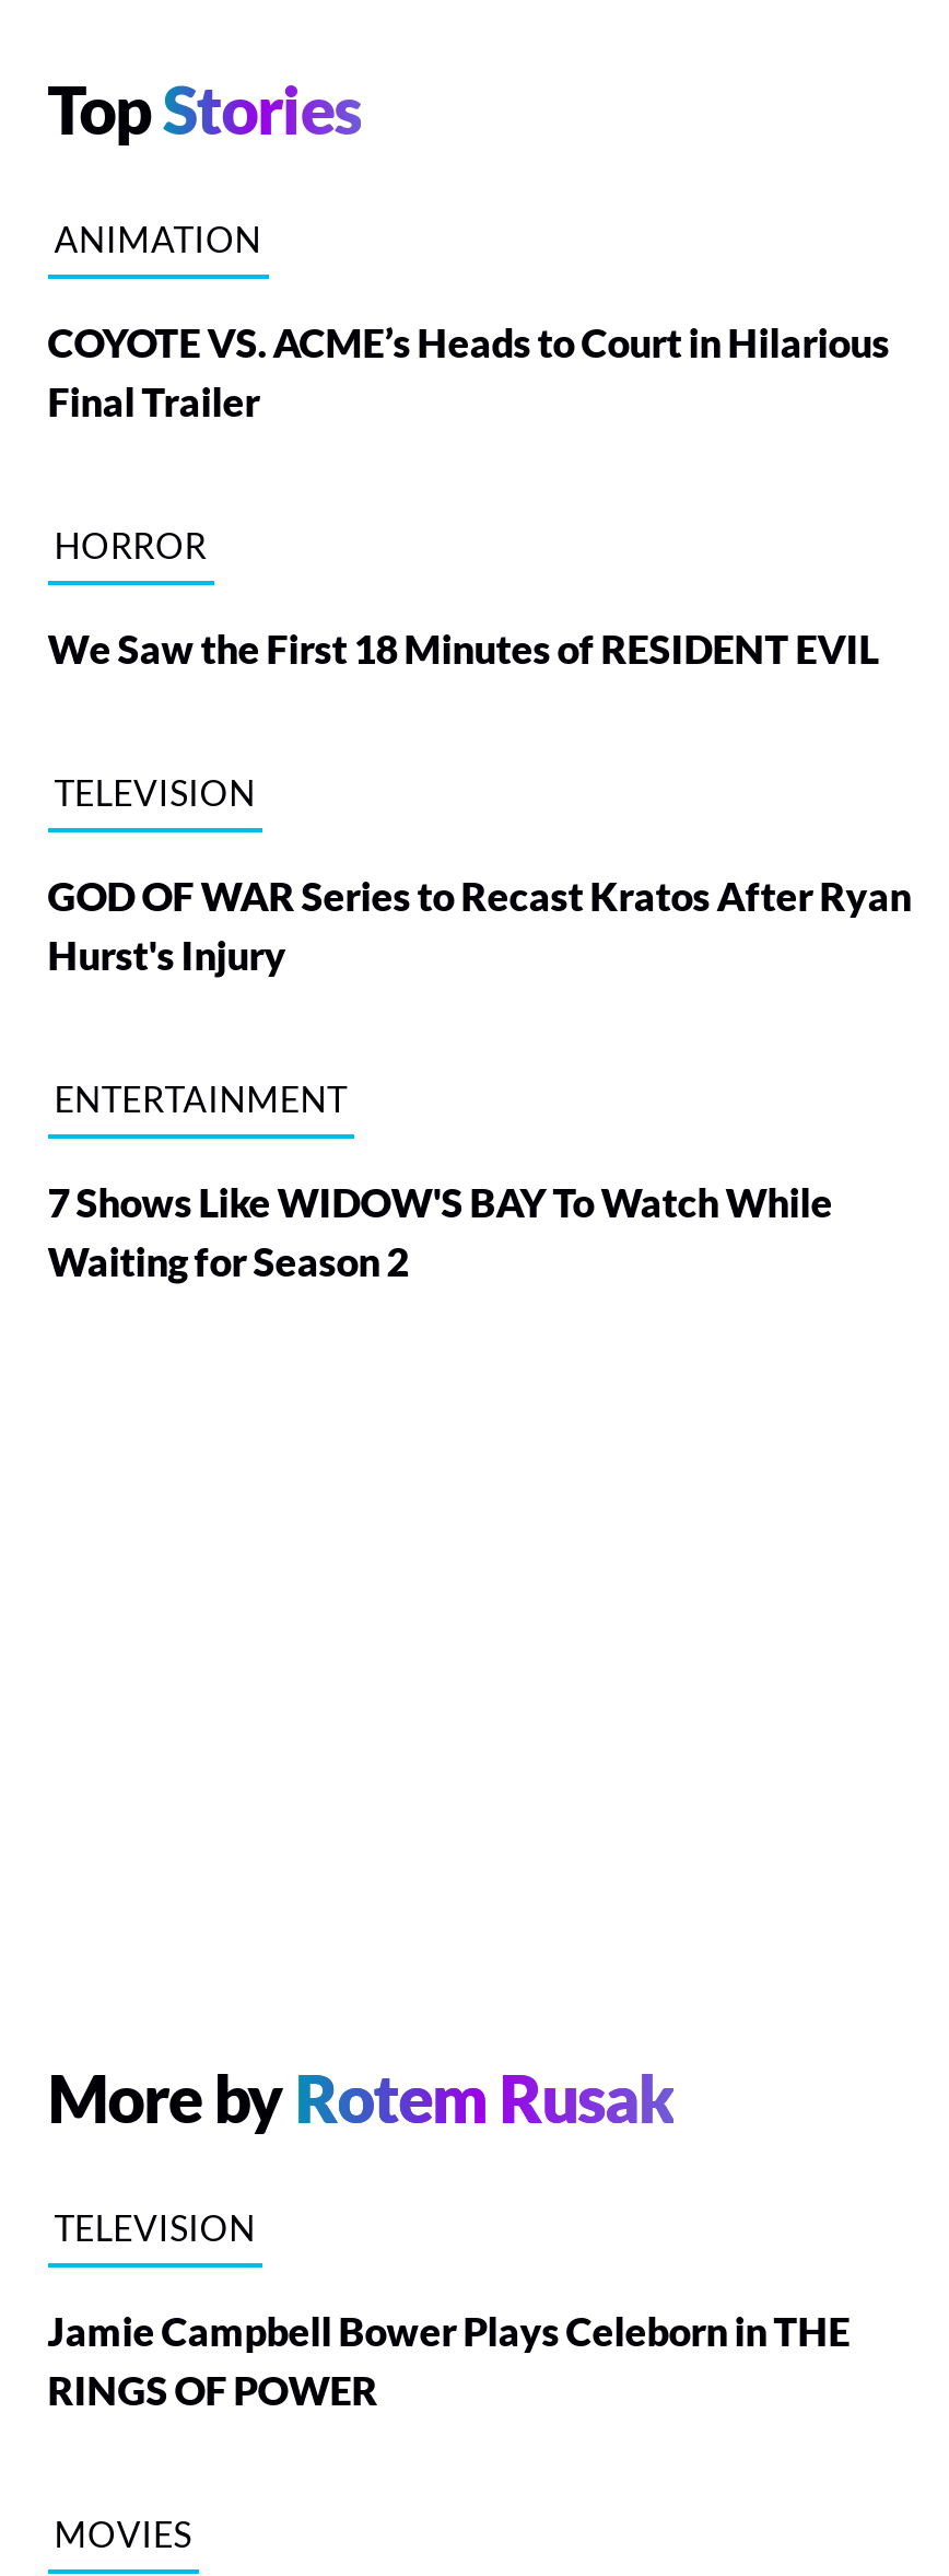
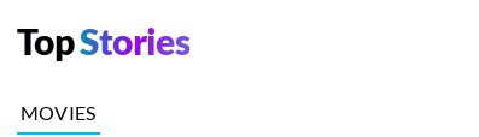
[47,218,911,1285] ANIMATION | COYOTE VS. ACME’s Heads to Court in Hilarious | Final Trailer | HORROR | We Saw the First 18 Minutes of RESIDENT EVIL | TELEVISION | GOD OF WAR Series to Recast Kratos After Ryan | Hurst's Injury | ENTERTAINMENT | 7 Shows Like WIDOW'S BAY To Watch While | Waiting for Season 2 -> none
[47,2058,850,2414] More by Rotem Rusak | TELEVISION | Jamie Campbell Bower Plays Celeborn in THE | RINGS OF POWER -> none

